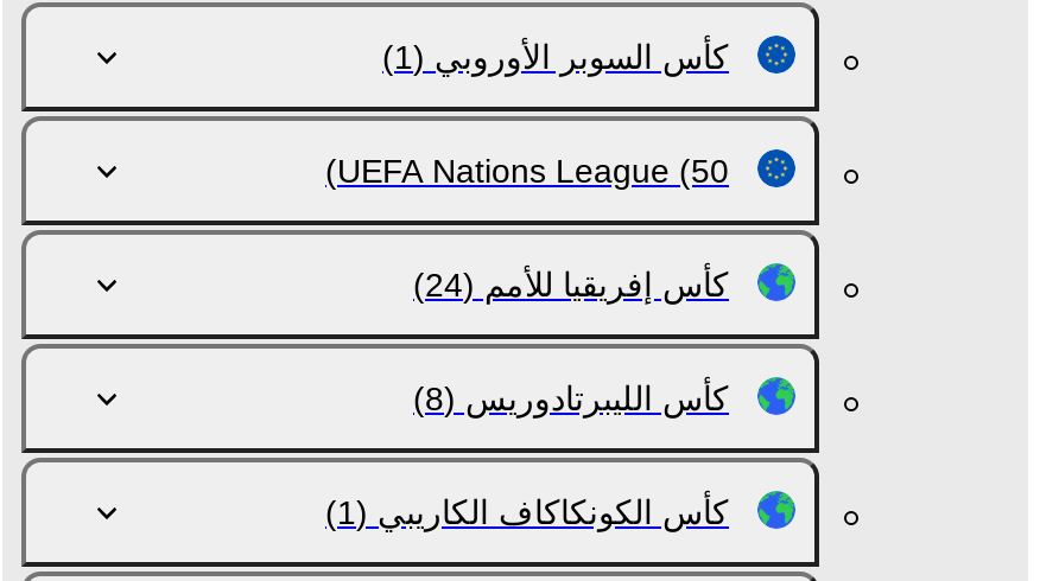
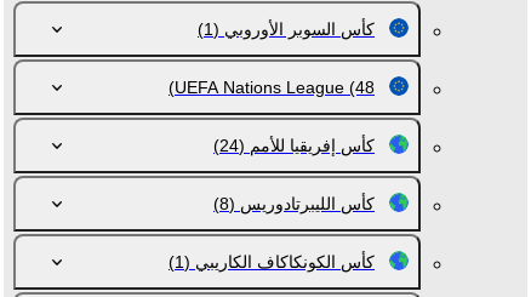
[337,152,729,190] UEFA Nations League (50) -> [175,78,375,97] UEFA Nations League (48)

